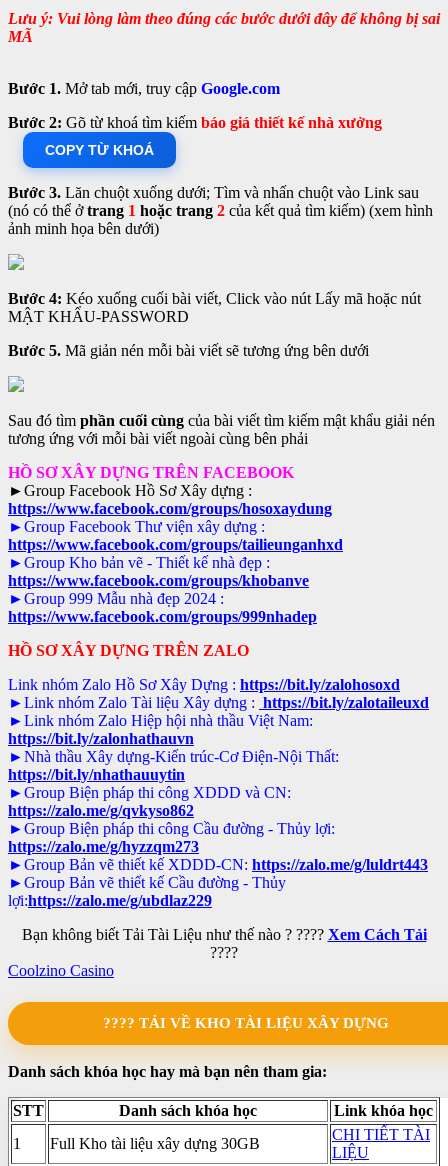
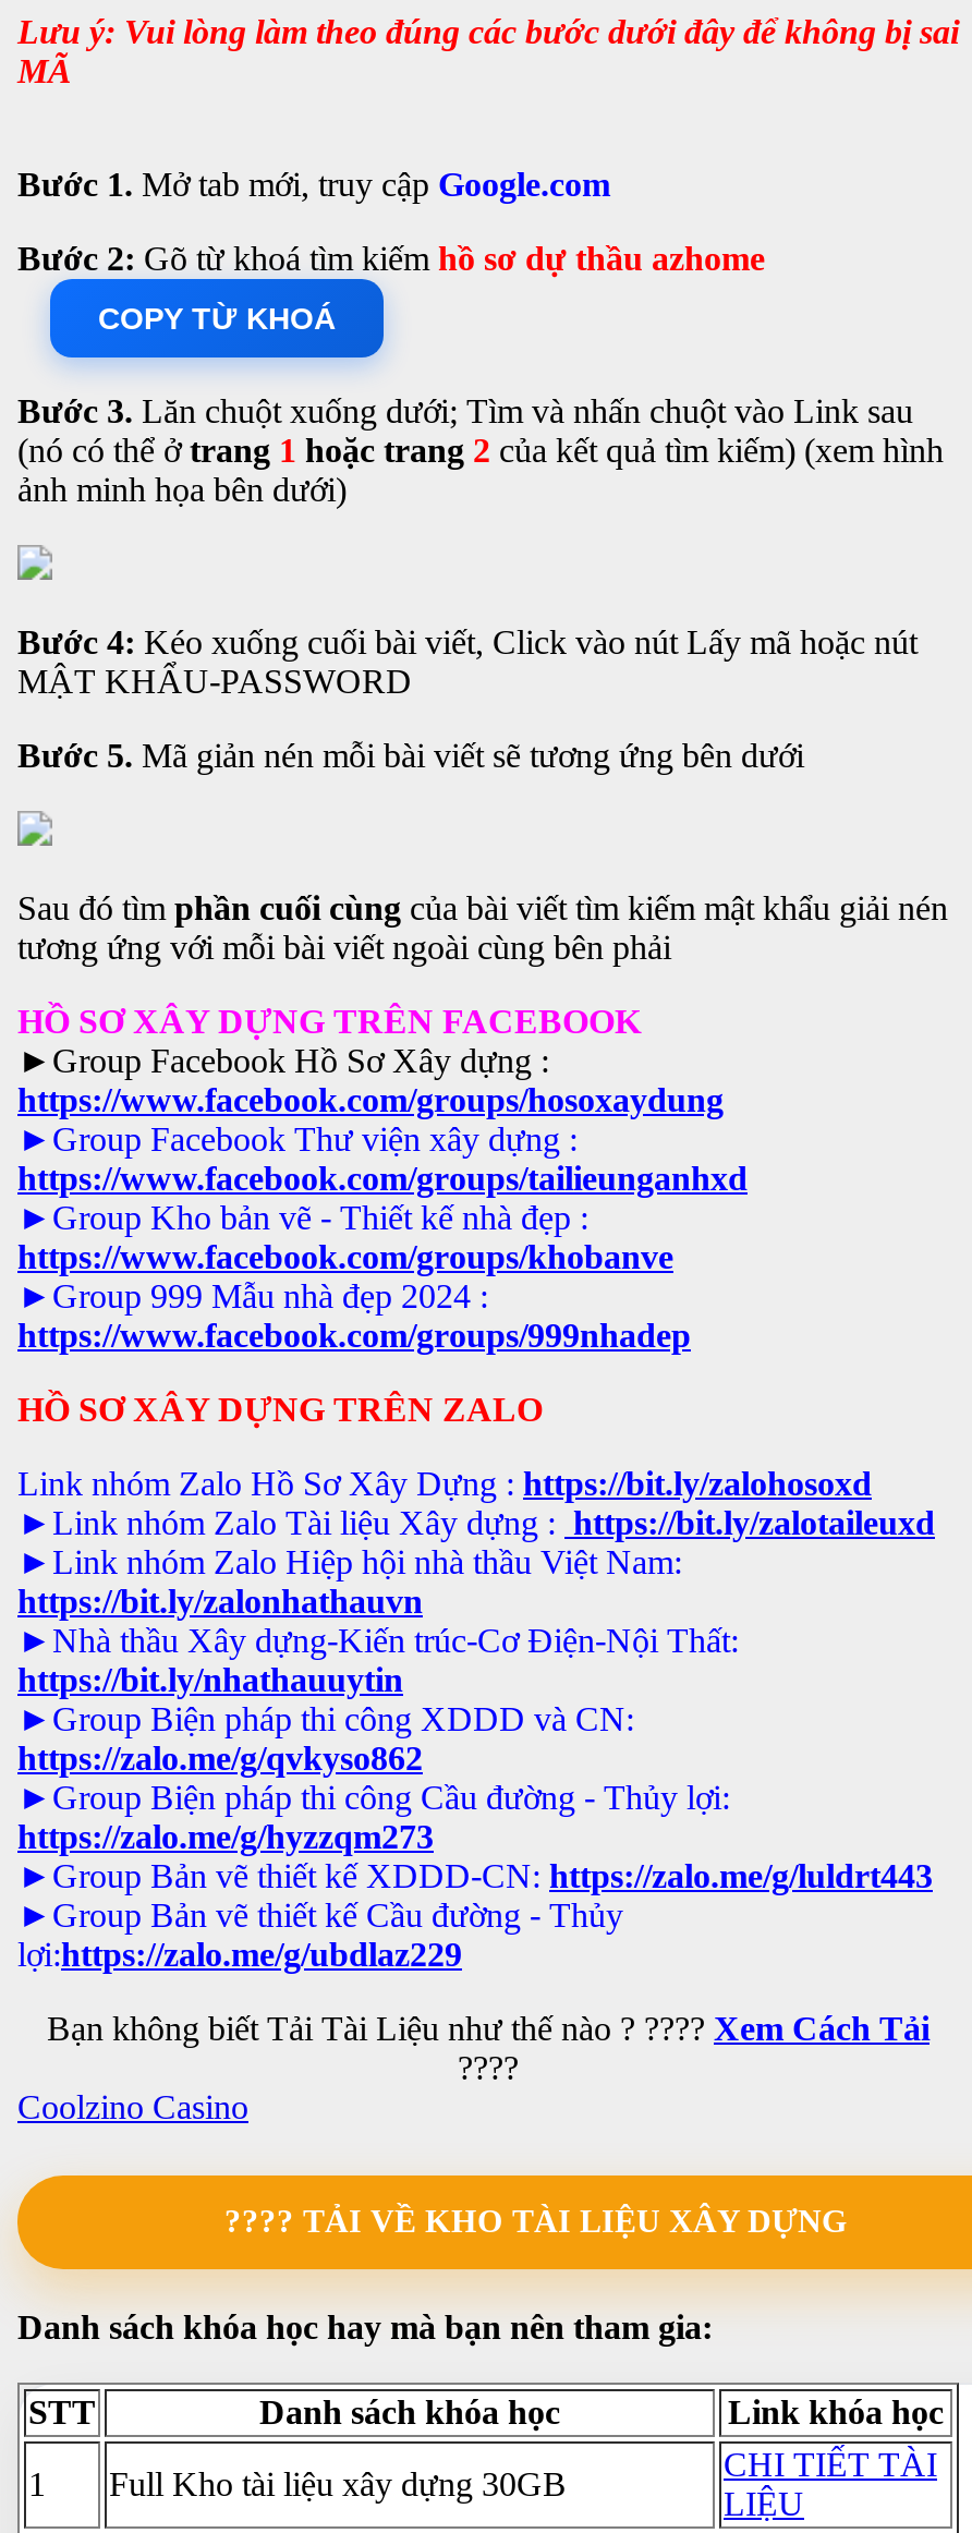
[8,114,382,131] Bước 2: Gõ từ khoá tìm kiếm báo giá thiết kế nhà xưởng -> [17,240,765,277] Bước 2: Gõ từ khoá tìm kiếm hồ sơ dự thầu azhome

